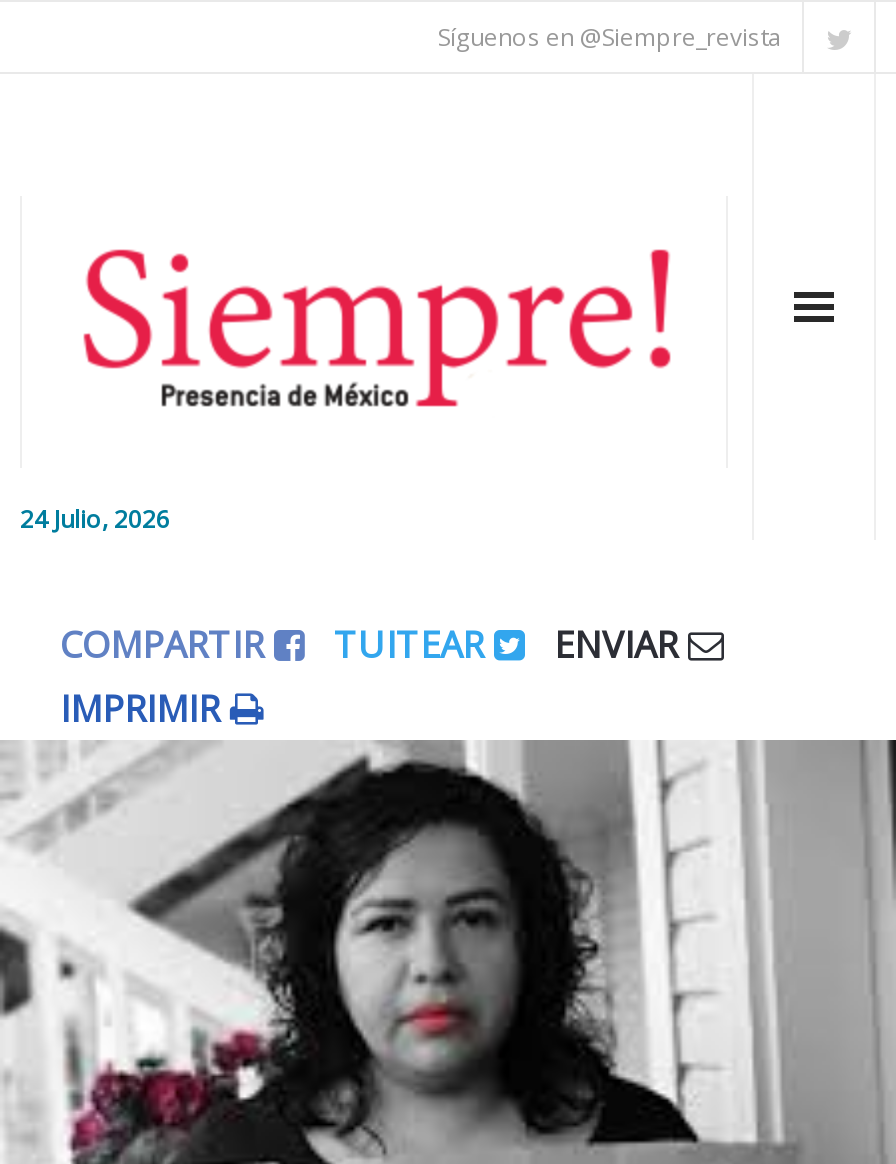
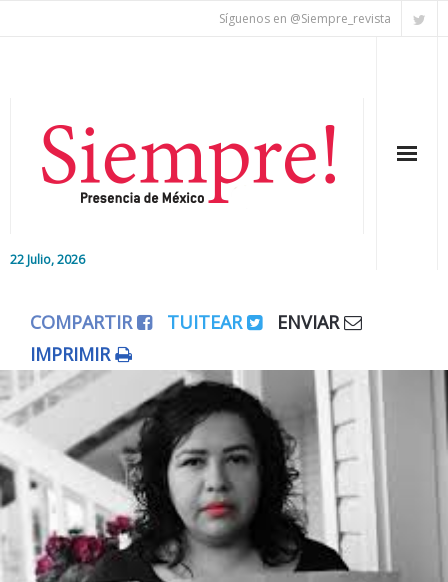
[20,502,170,536] 24 Julio, 2026 -> [10,251,85,268] 22 Julio, 2026

